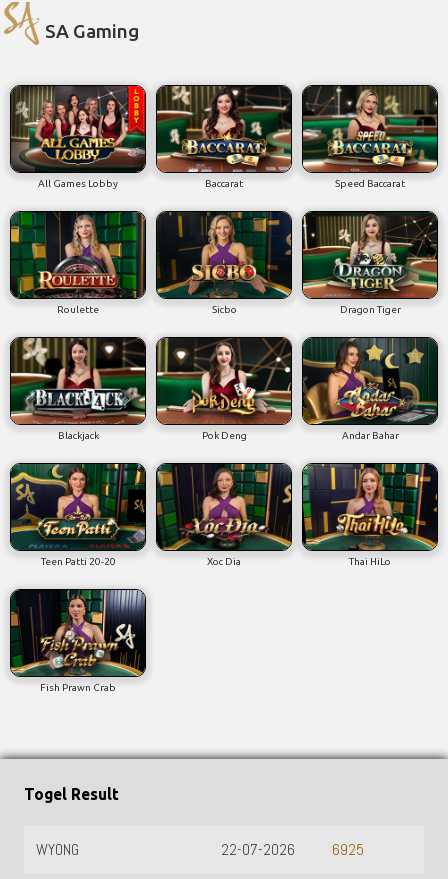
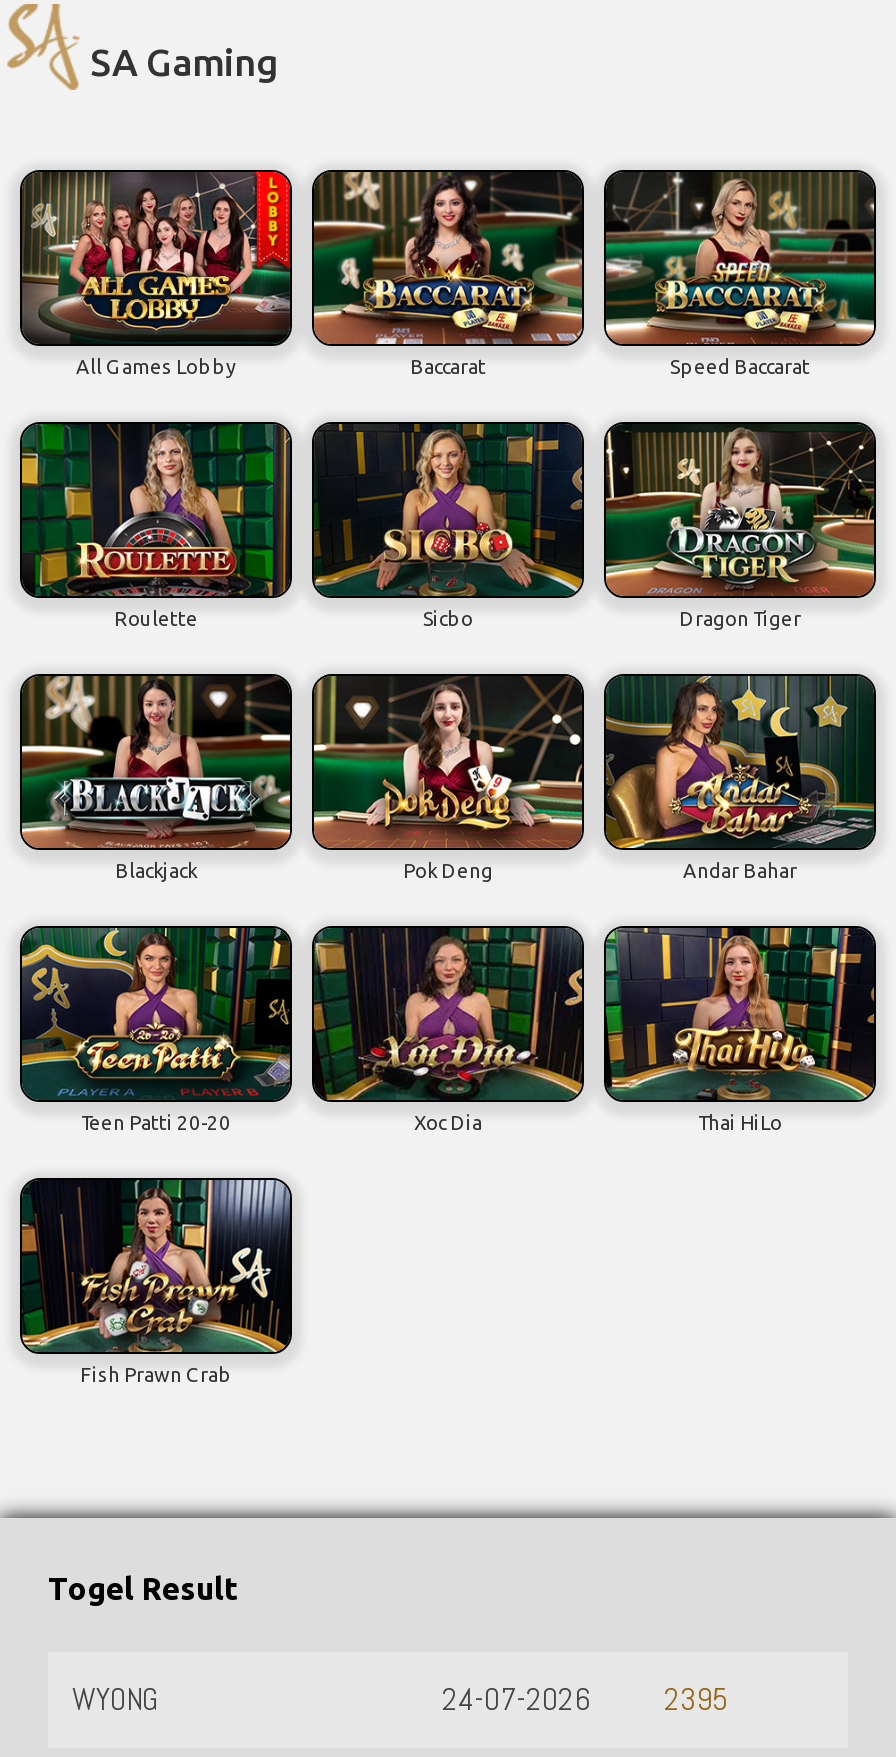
[221,840,295,860] 22-07-2026 -> [442,1679,590,1719] 24-07-2026
[332,840,364,860] 6925 -> [664,1680,728,1720] 2395

